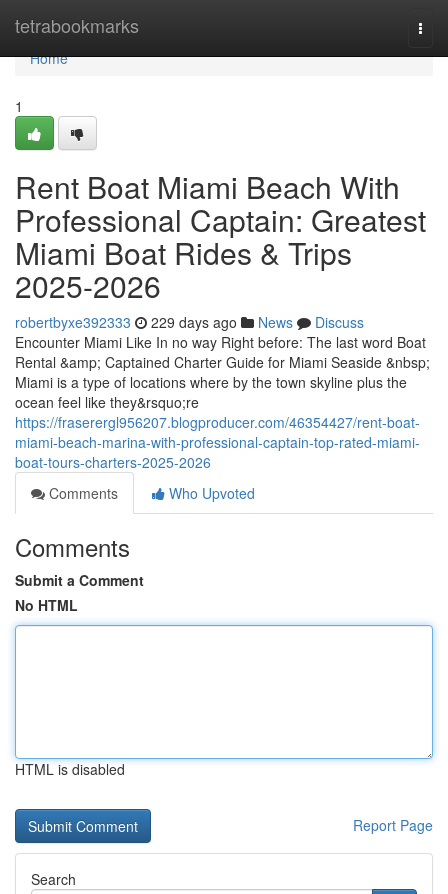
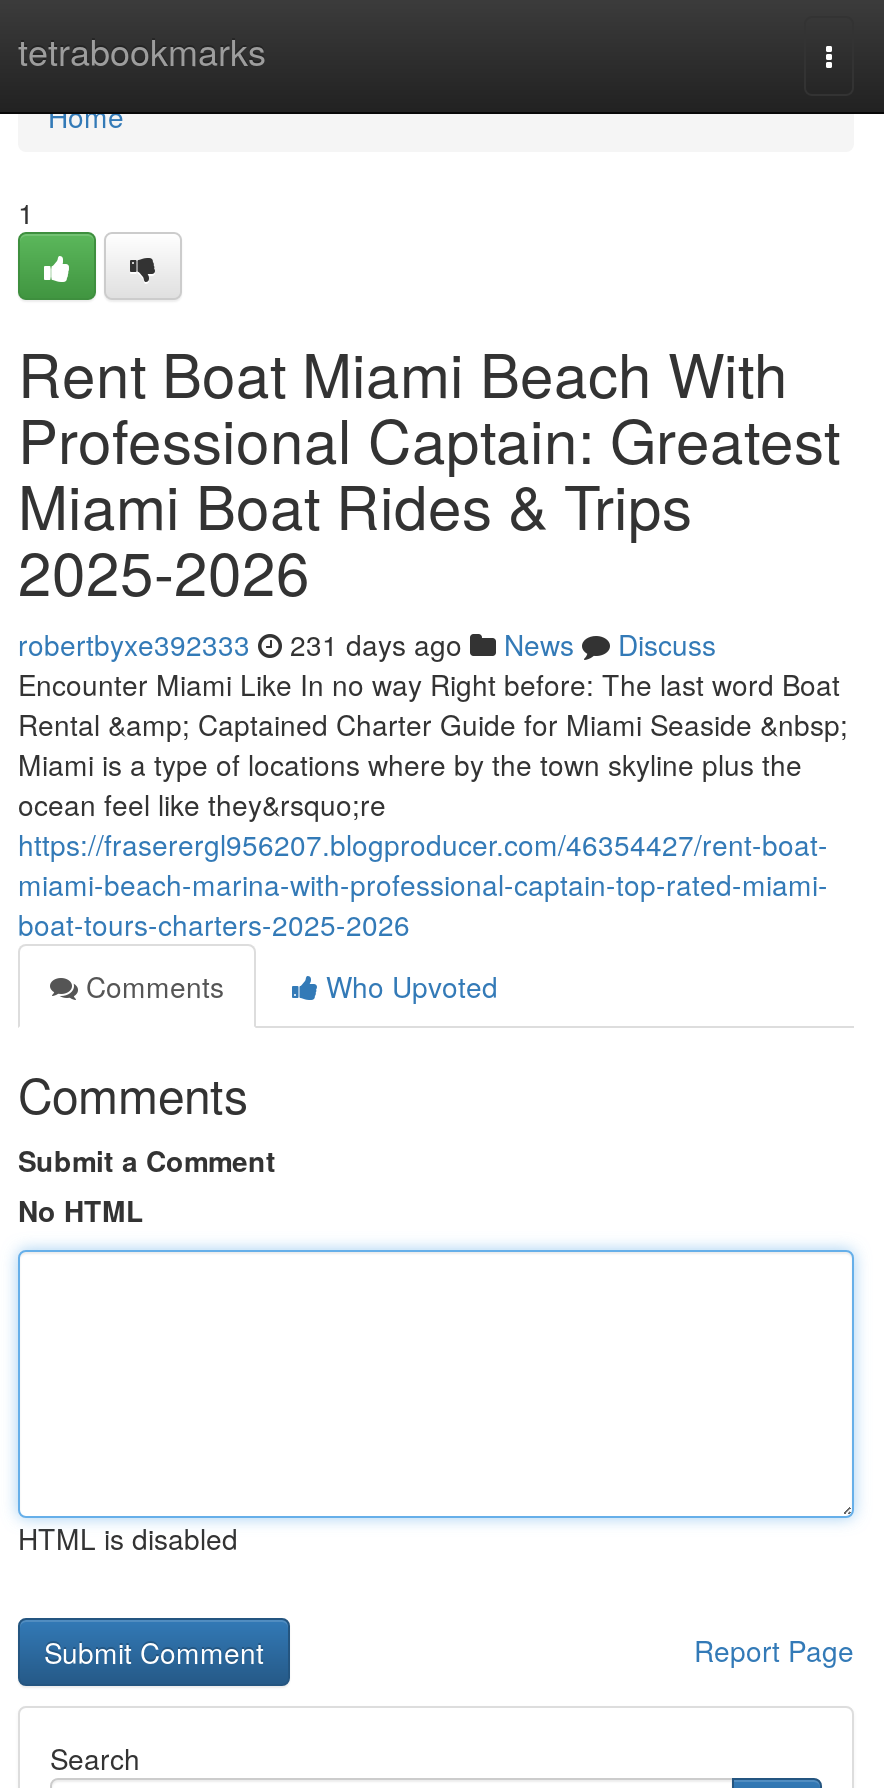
[15,312,364,332] robertbyxe392333 229 days ago News Discuss -> [18,624,716,664] robertbyxe392333 231 days ago News Discuss

